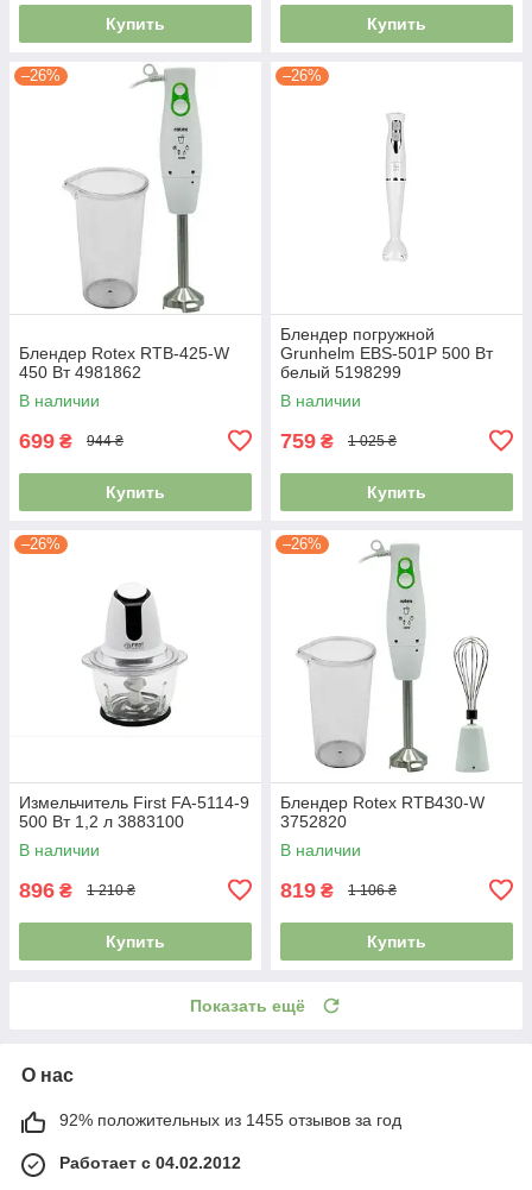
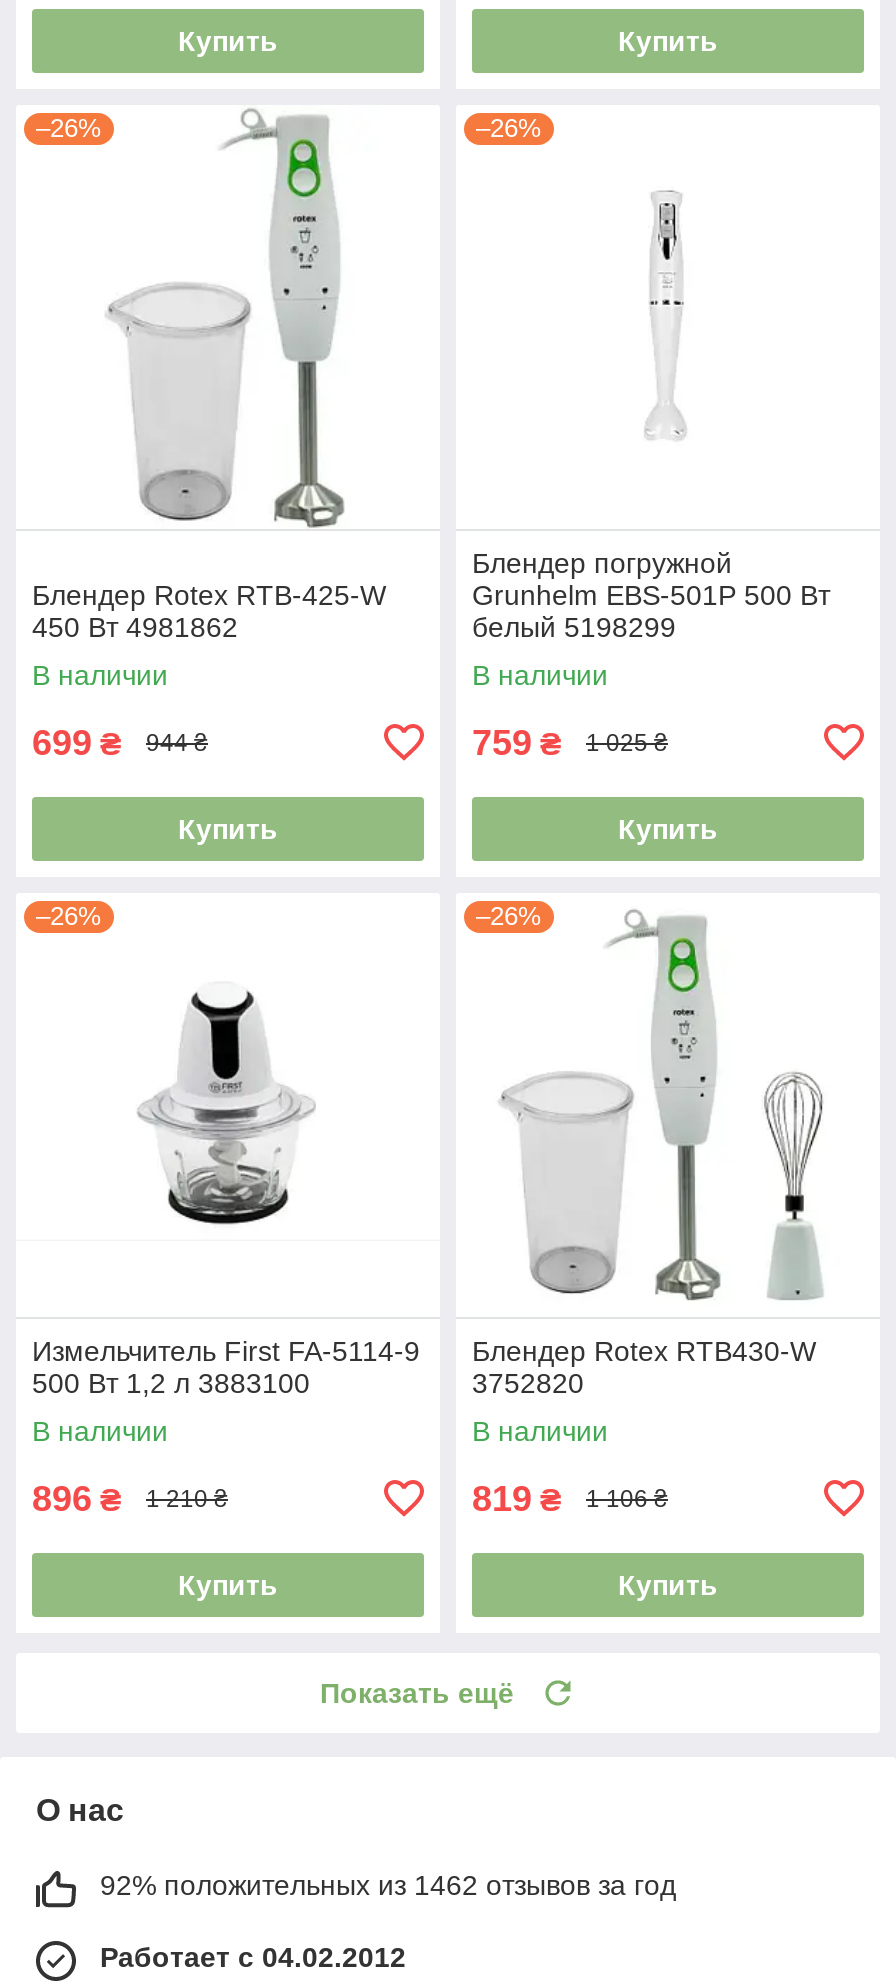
[59,1110,401,1129] 92% положительных из 1455 отзывов за год -> [100,1869,676,1901] 92% положительных из 1462 отзывов за год

